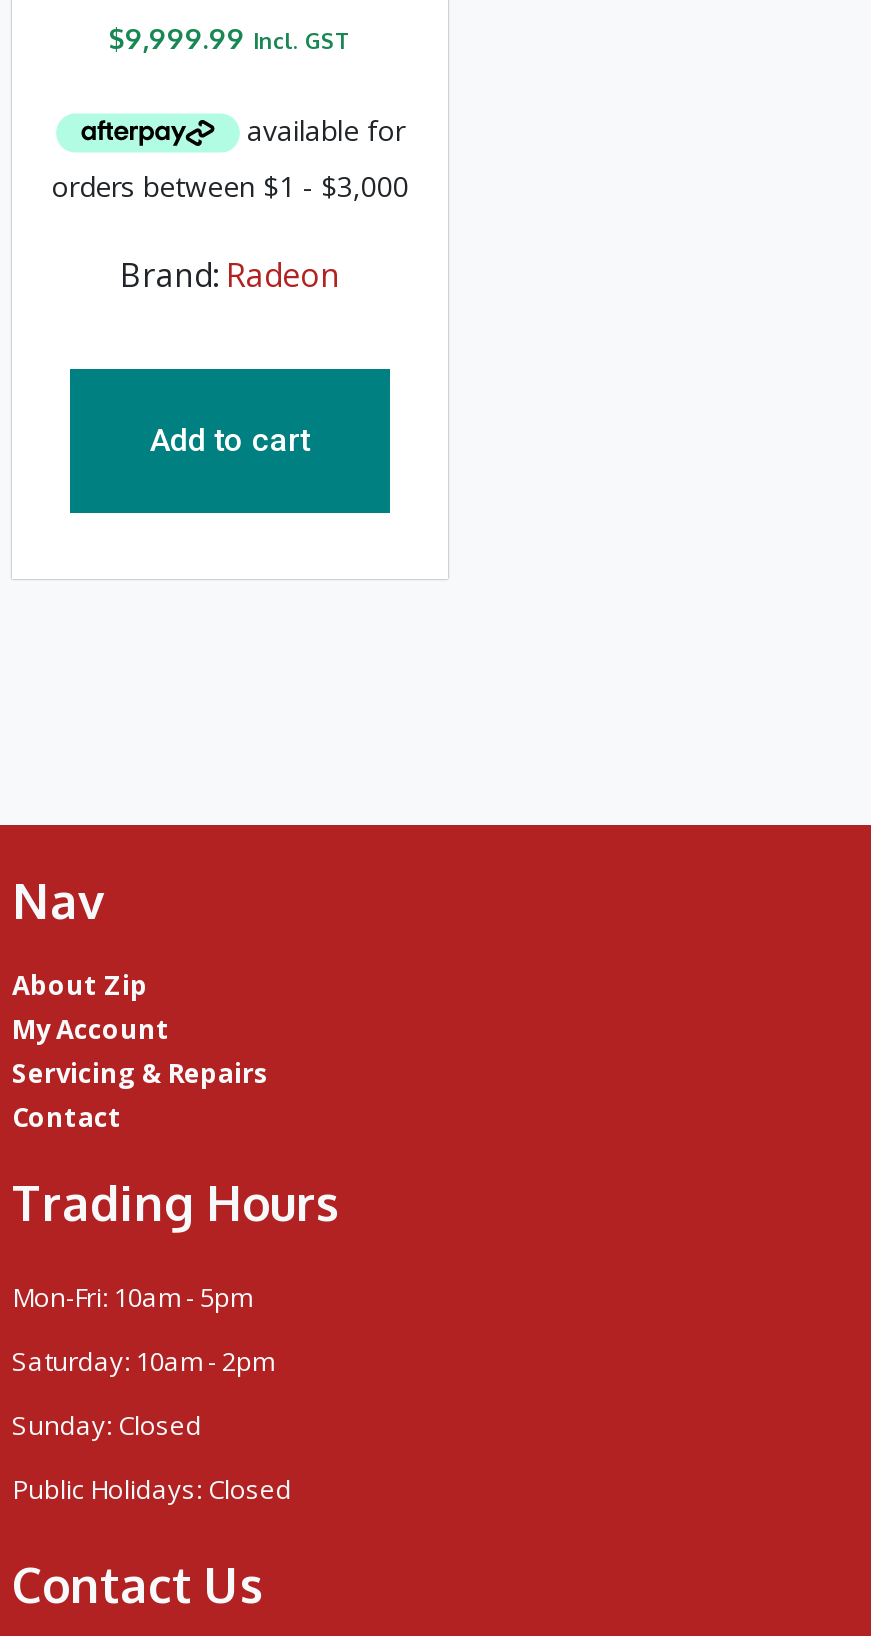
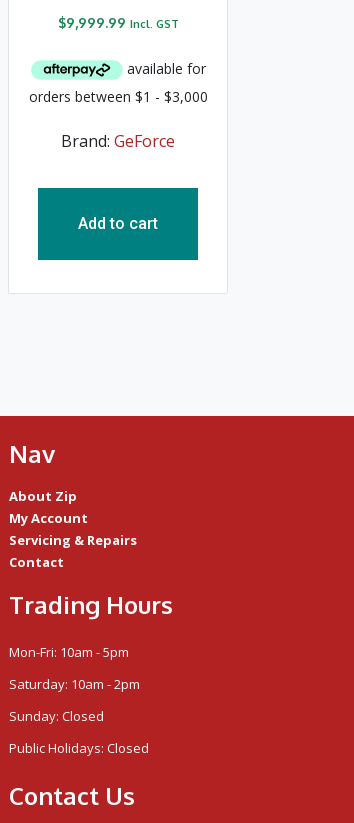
[120,252,340,296] Brand: Radeon -> [61,130,175,152] Brand: GeForce

